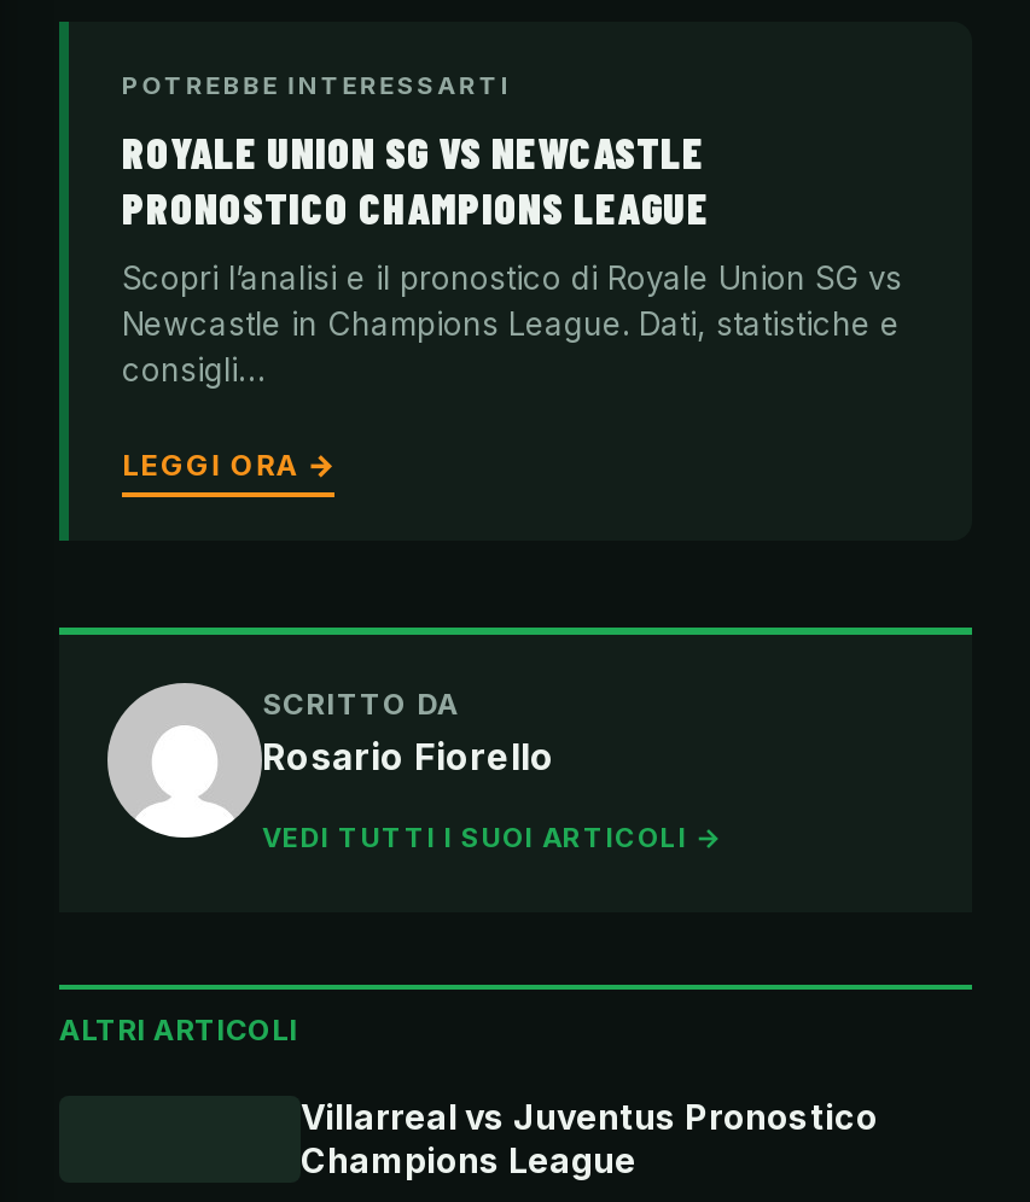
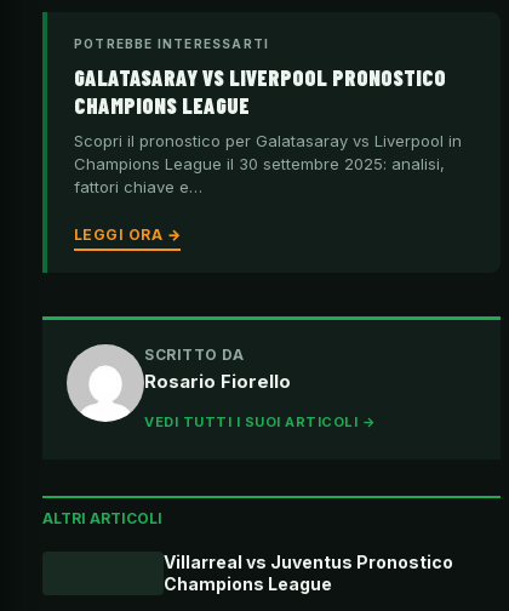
[122,126,709,235] ROYALE UNION SG VS NEWCASTLE | PRONOSTICO CHAMPIONS LEAGUE -> [74,64,446,119] GALATASARAY VS LIVERPOOL PRONOSTICO | CHAMPIONS LEAGUE
[122,259,902,389] Scopri l’analisi e il pronostico di Royale Union SG vs | Newcastle in Champions League. Dati, statistiche e | consigli… -> [74,131,462,197] Scopri il pronostico per Galatasaray vs Liverpool in | Champions League il 30 settembre 2025: analisi, | fattori chiave e…

